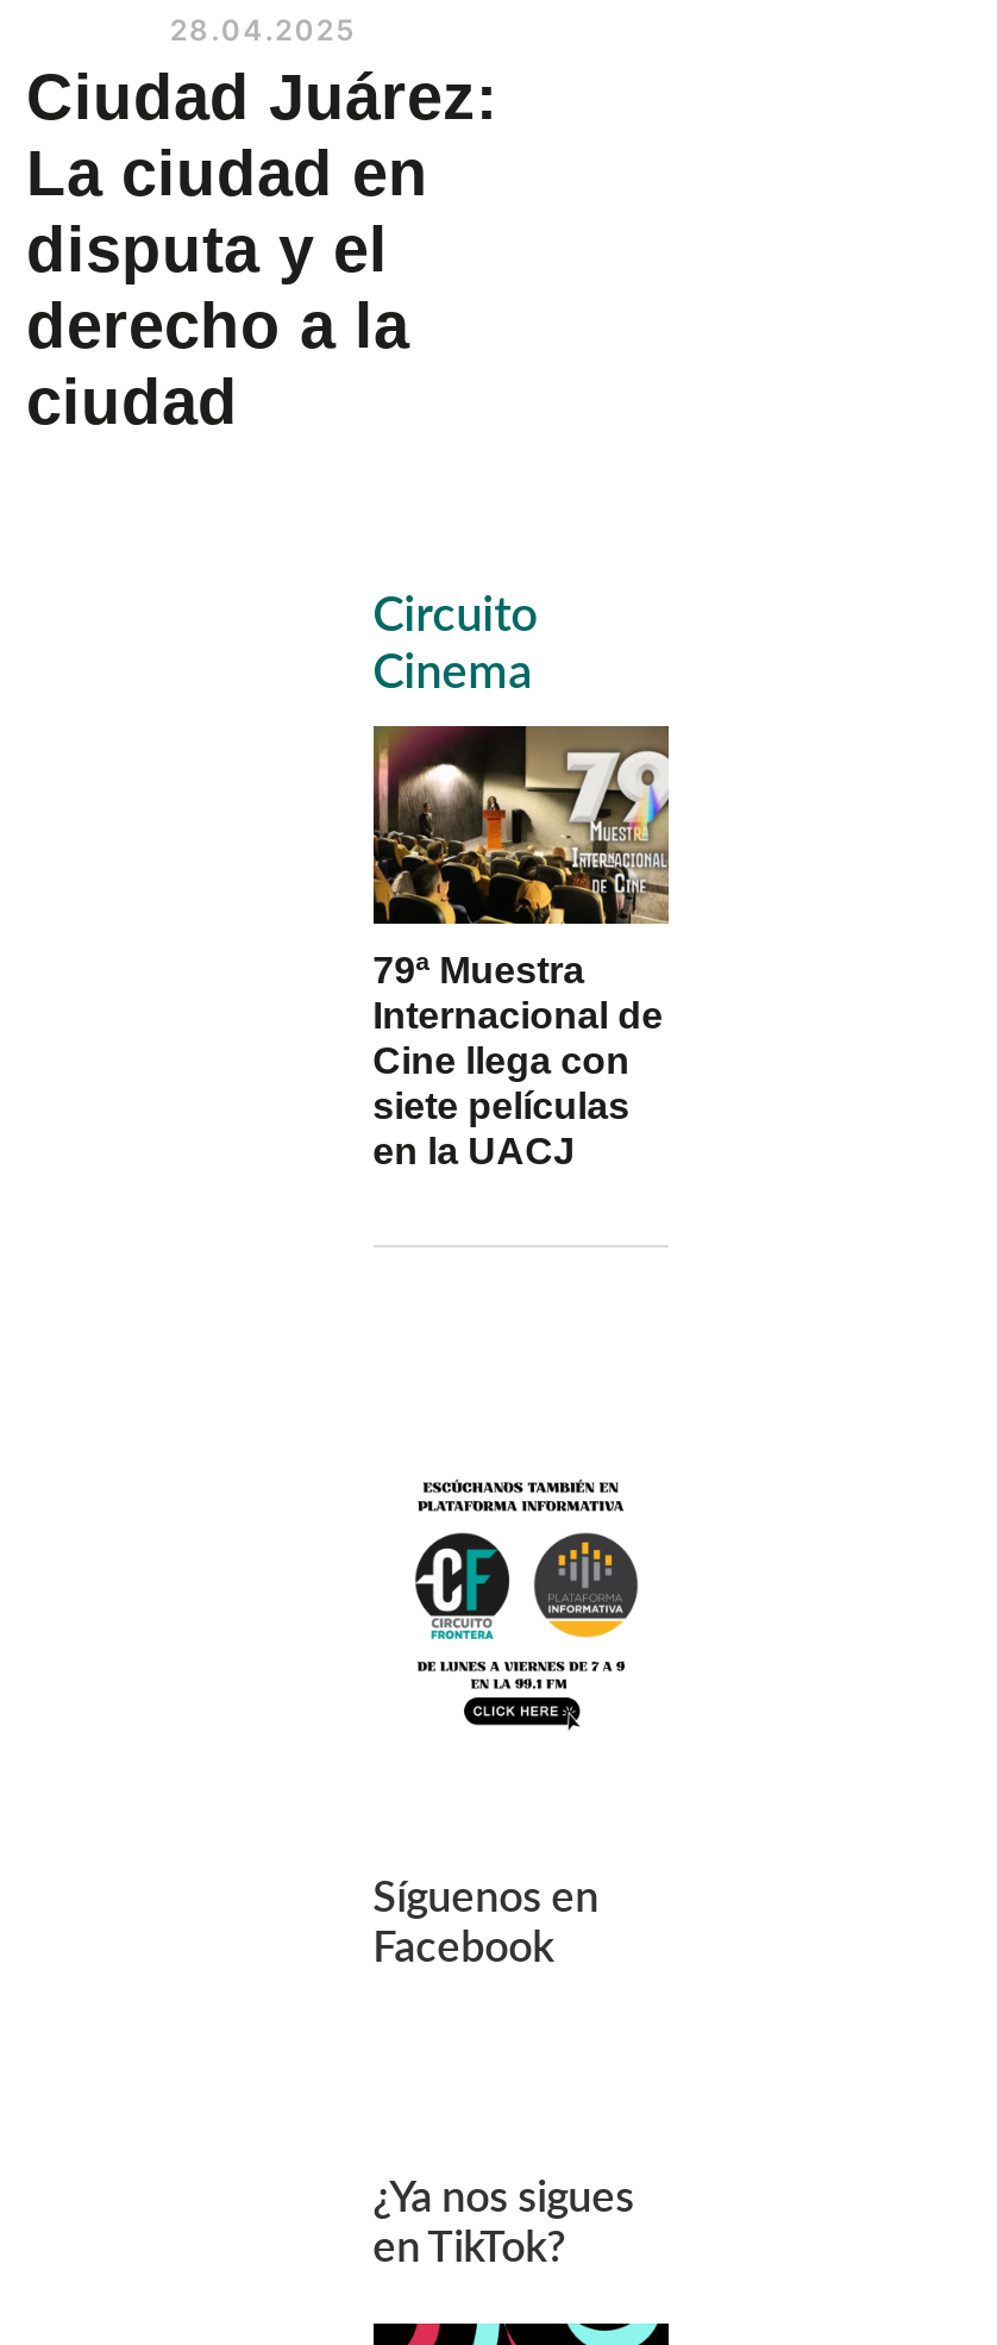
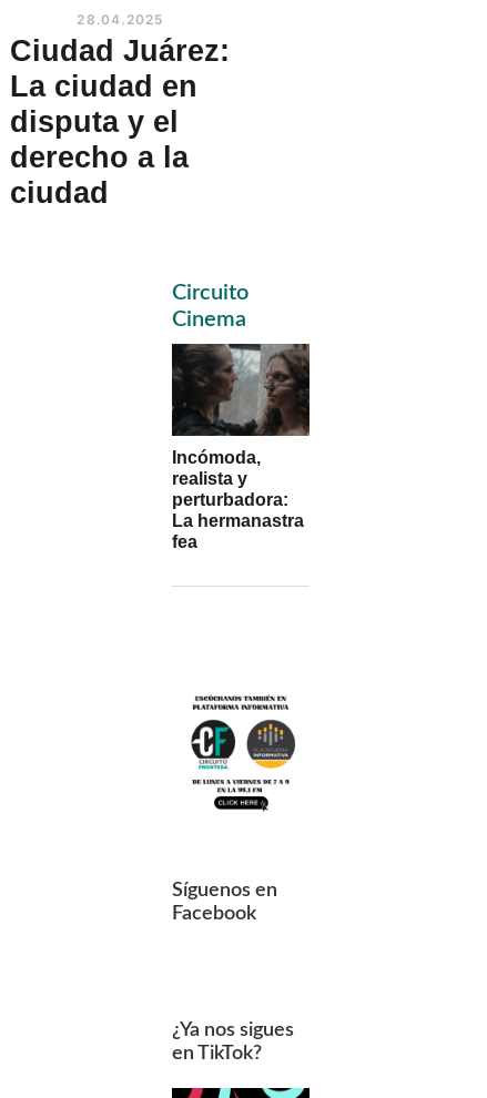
[371,724,671,1171] [image] | 79ª Muestra | Internacional de | Cine llega con | siete películas | en la UACJ -> [171,343,311,551] [image] | Incómoda, | realista y | perturbadora: | La hermanastra | fea

